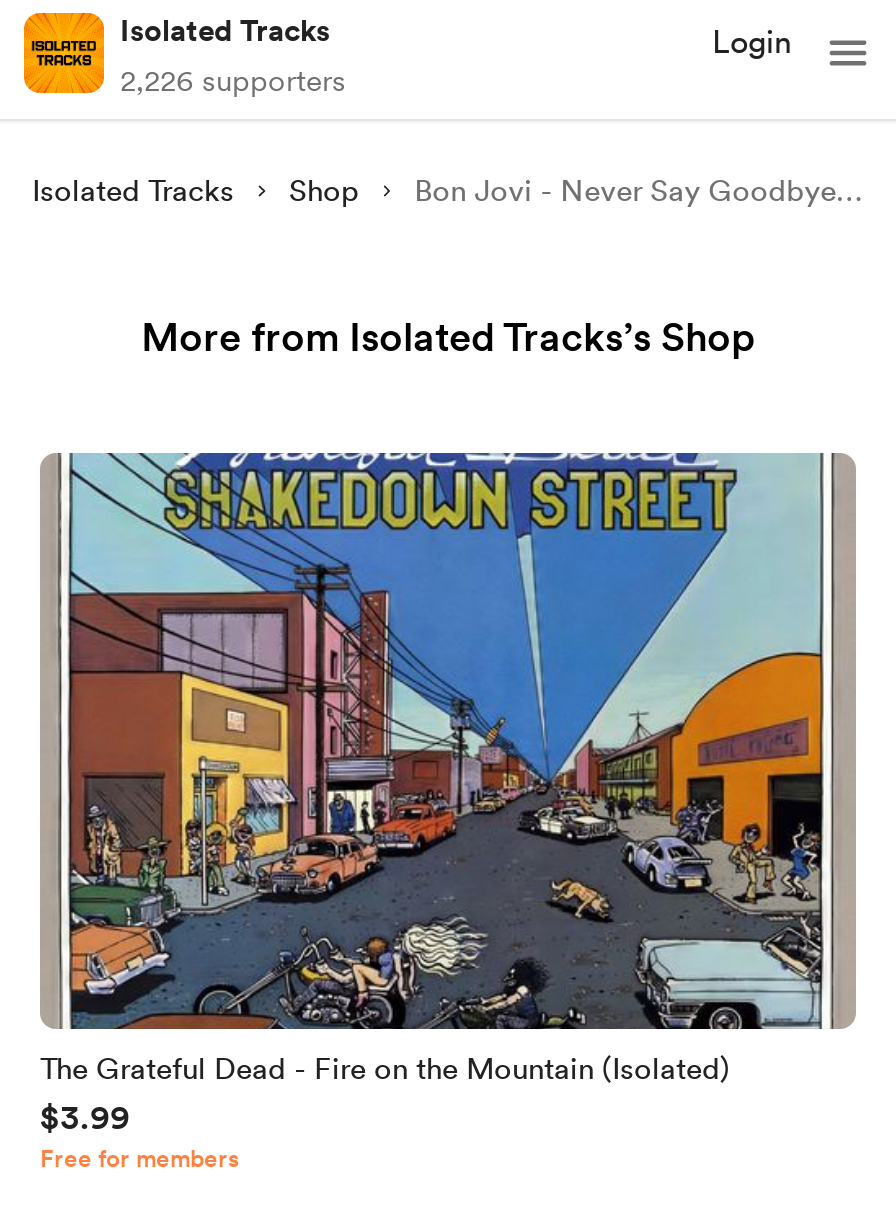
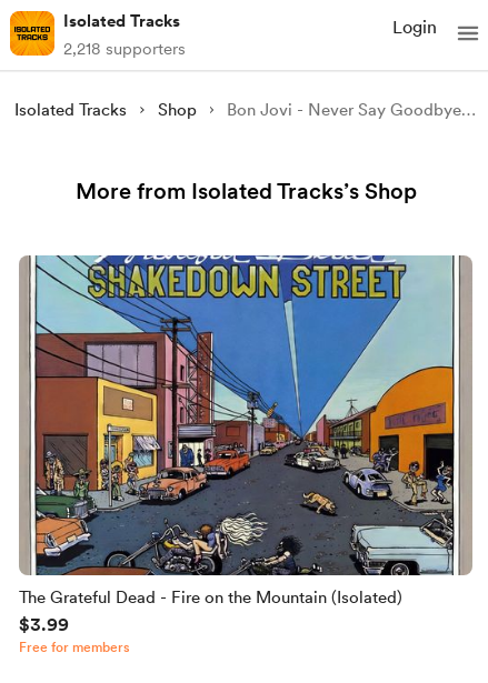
[120,63,346,99] 2,226 supporters -> [63,39,186,59] 2,218 supporters

